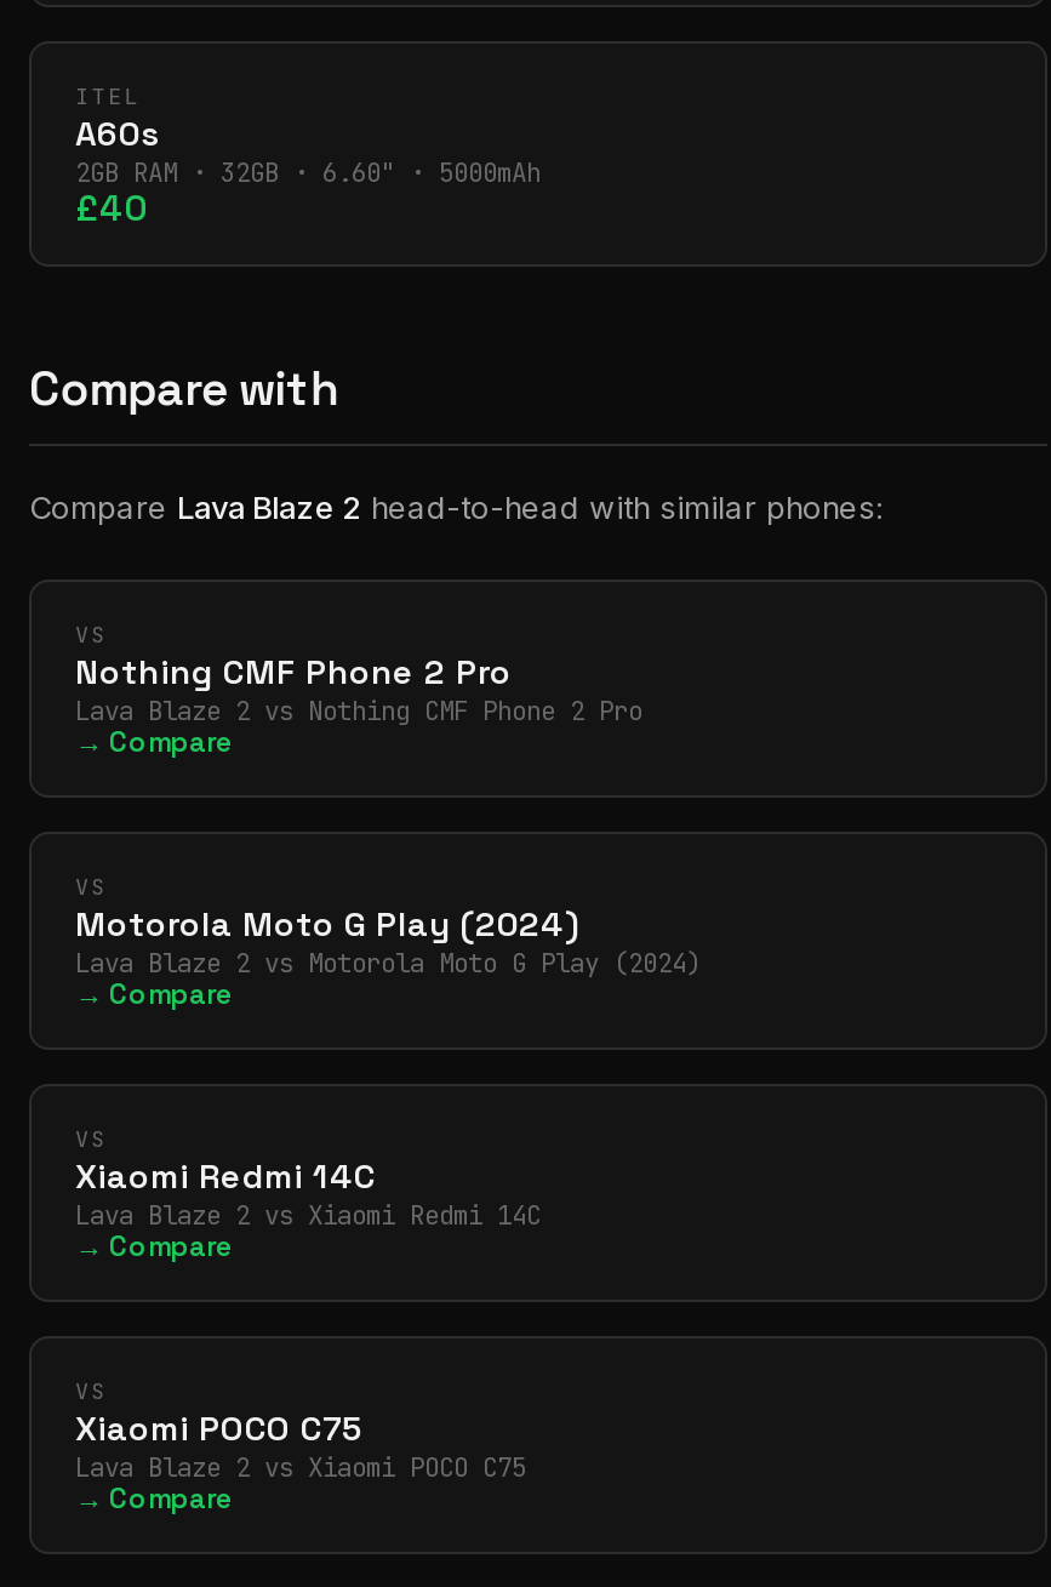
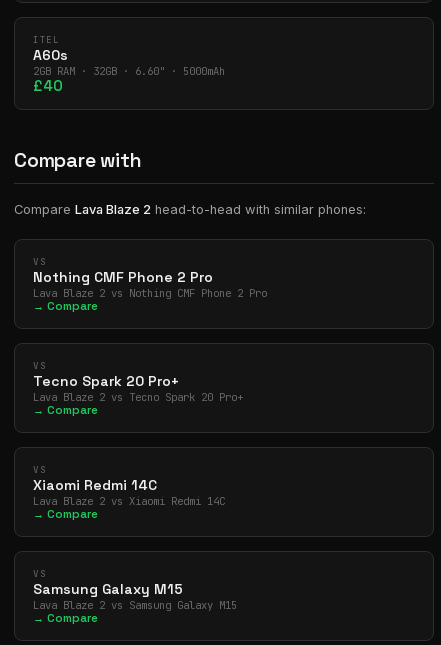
[75,902,701,980] Motorola Moto G Play (2024) | Lava Blaze 2 vs Motorola Moto G Play (2024) -> [33,372,243,404] Tecno Spark 20 Pro+ | Lava Blaze 2 vs Tecno Spark 20 Pro+
[75,1406,526,1484] Xiaomi POCO C75 | Lava Blaze 2 vs Xiaomi POCO C75 -> [33,580,237,612] Samsung Galaxy M15 | Lava Blaze 2 vs Samsung Galaxy M15

